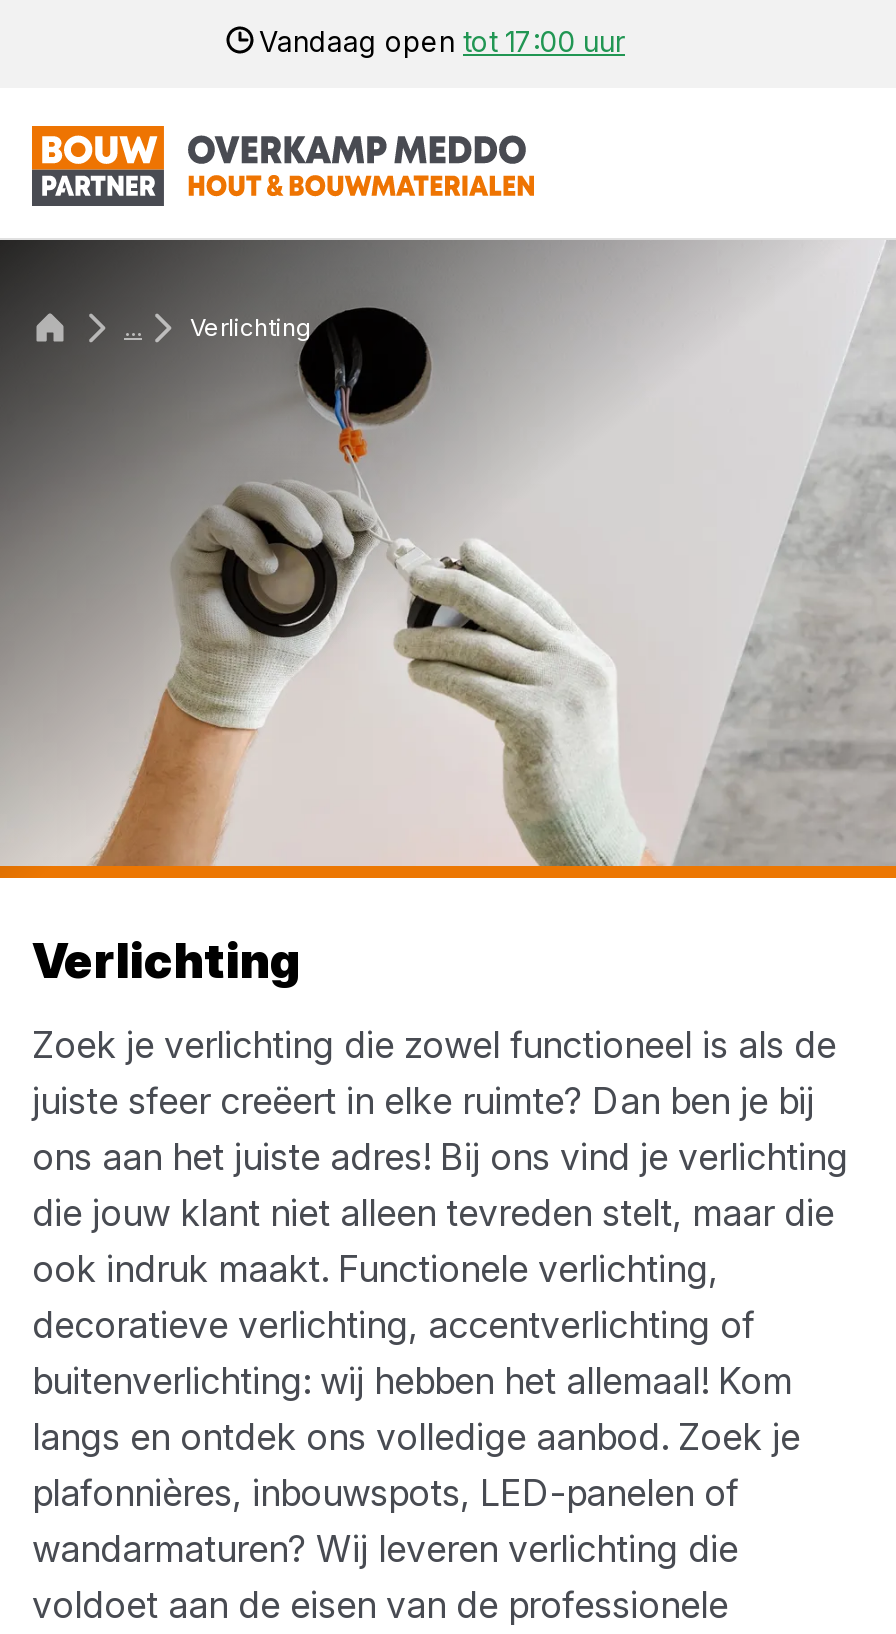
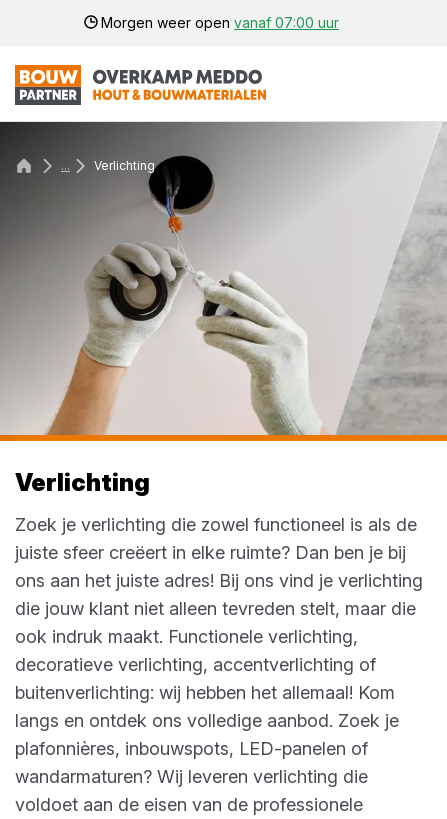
[259,23,625,57] Vandaag open tot 17:00 uur -> [101,13,339,30] Morgen weer open vanaf 07:00 uur

